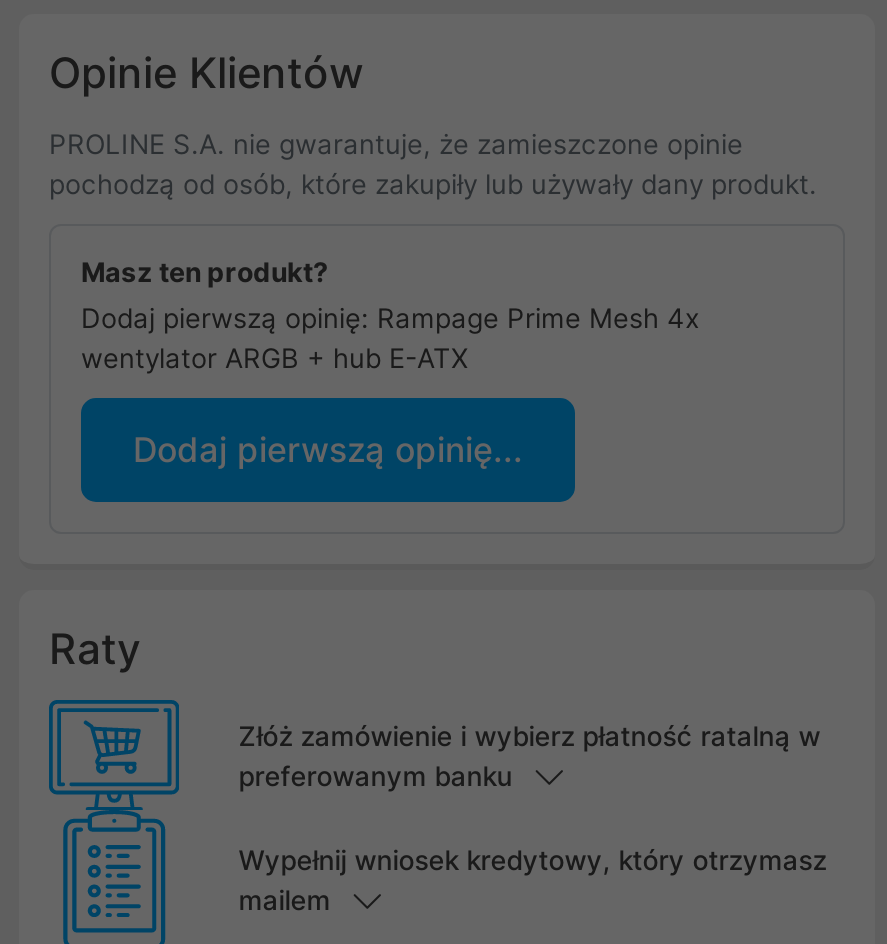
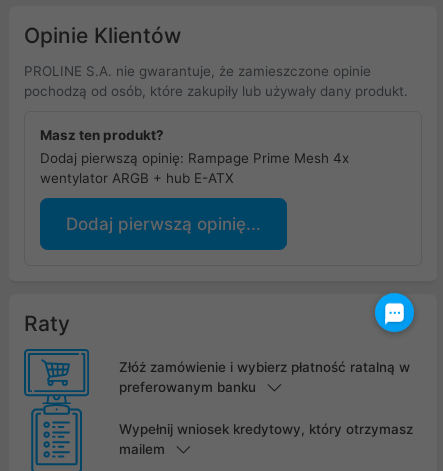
none -> [373,292,416,334] [image]

